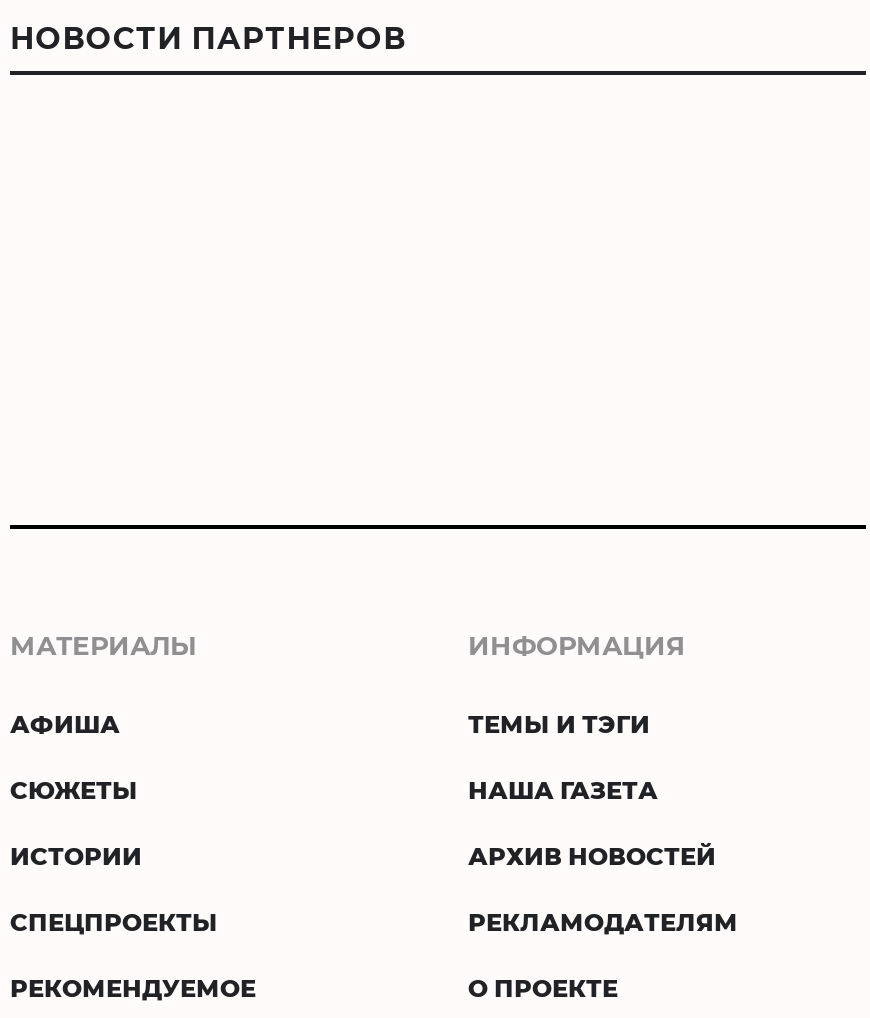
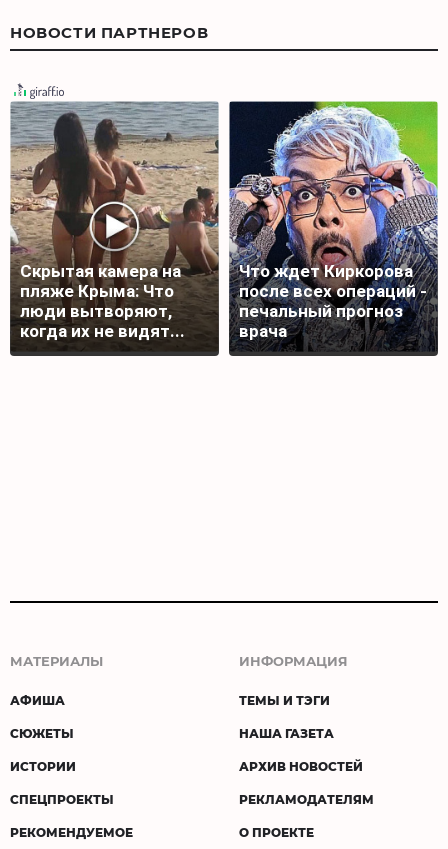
none -> [9,83,220,357] [image] | Скрытая камера на | пляже Крыма: Что | люди вытворяют, | когда их не видят...
none -> [228,100,439,341] [image] | Что ждет Киркорова | после всех операций - | печальный прогноз | врача

